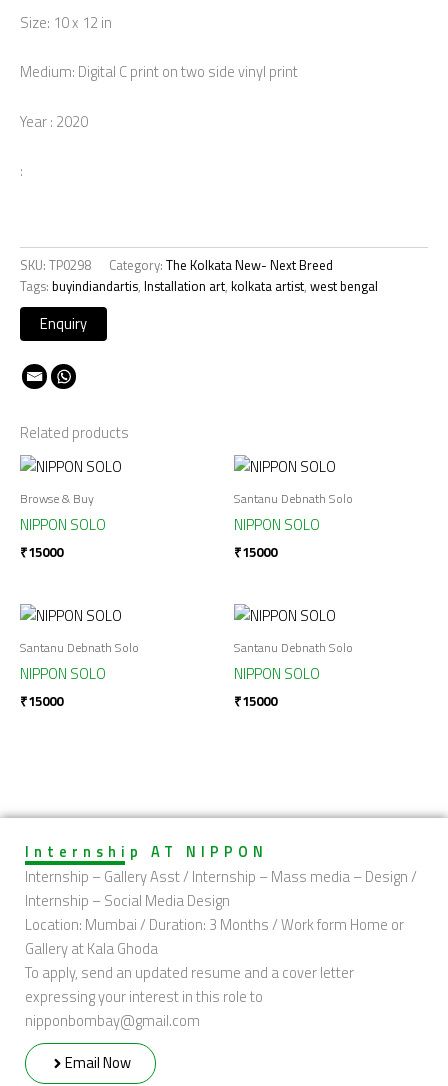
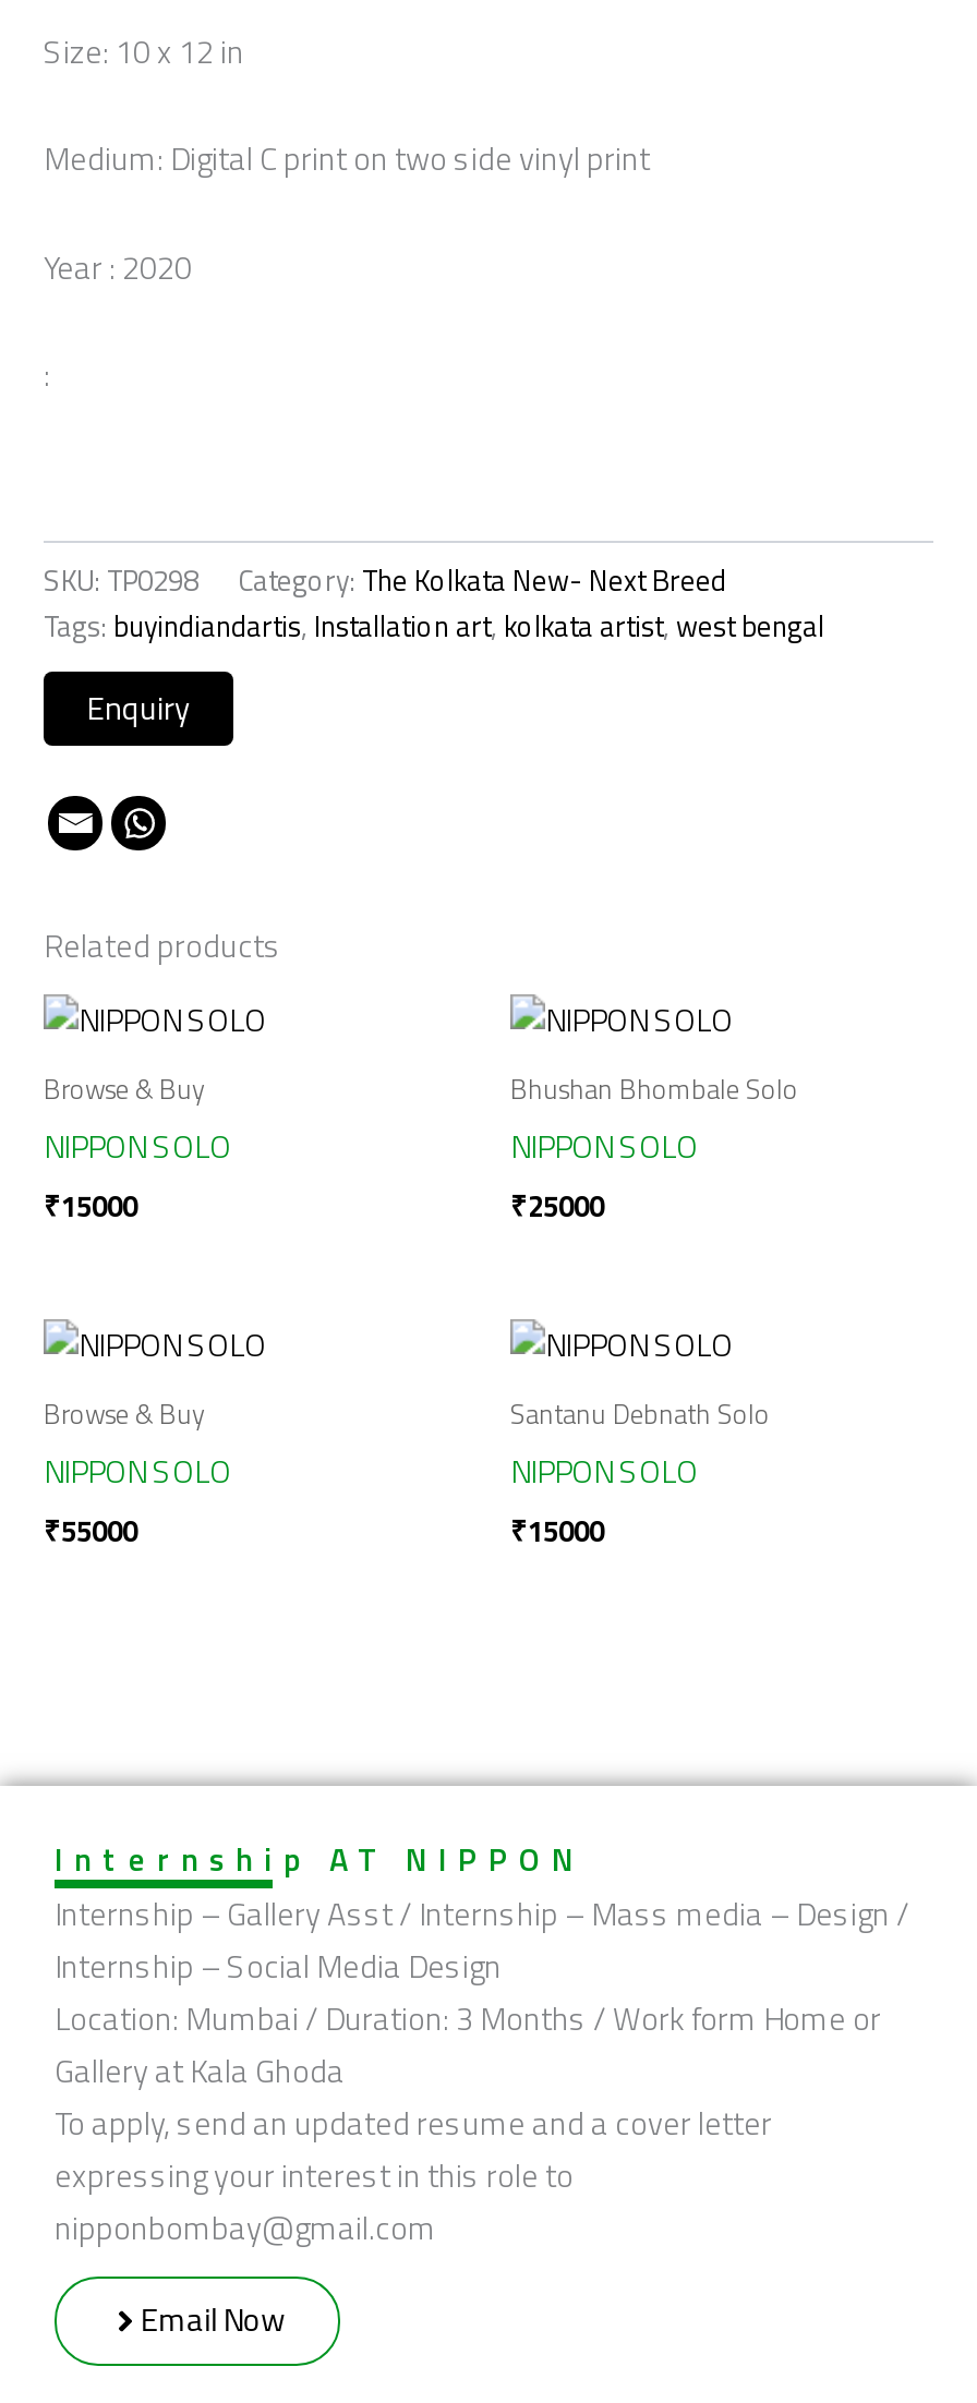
[234,488,353,507] Santanu Debnath Solo -> [510,1067,798,1109] Bhushan Bhombale Solo
[234,542,277,562] ₹15000 -> [510,1184,604,1228] ₹25000
[20,638,139,657] Santanu Debnath Solo -> [44,1393,205,1434] Browse & Buy
[20,691,63,711] ₹15000 -> [44,1509,137,1553] ₹55000

